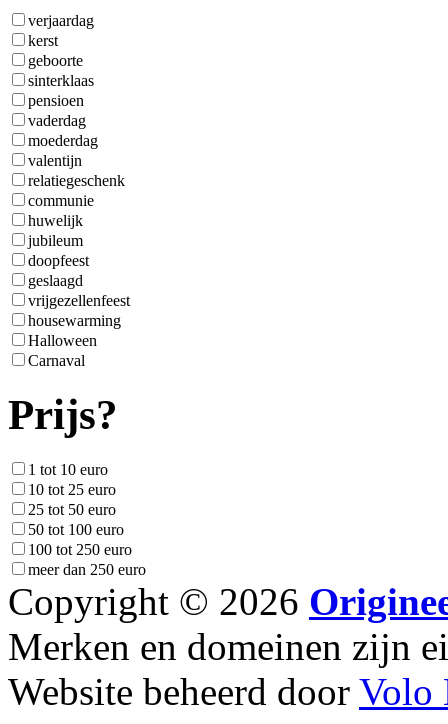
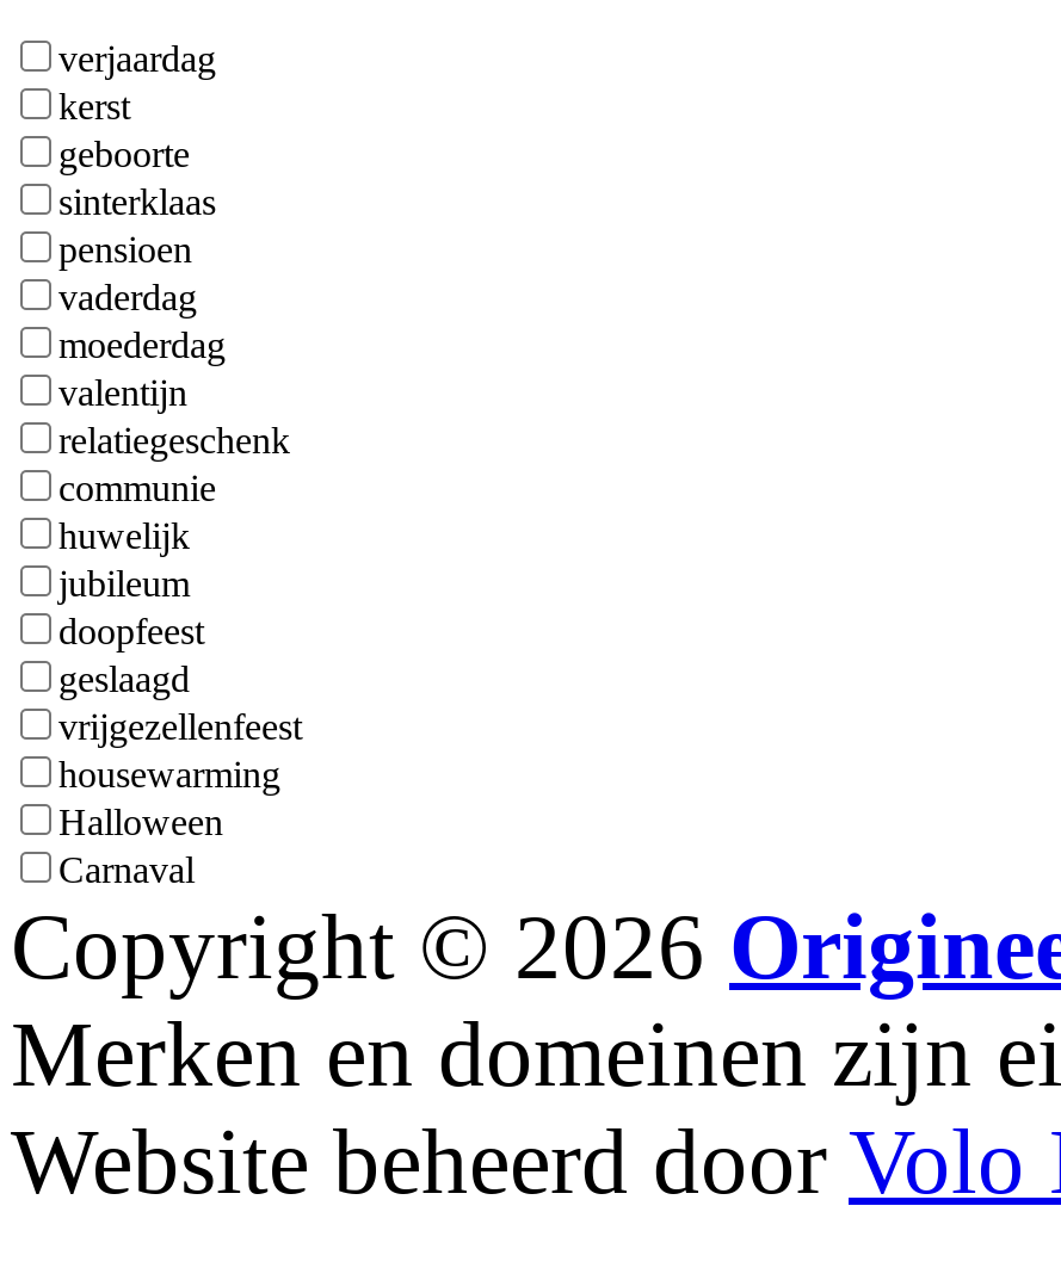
[8,391,146,578] Prijs? | 1 tot 10 euro | 10 tot 25 euro | 25 tot 50 euro | 50 tot 100 euro | 100 tot 250 euro | meer dan 250 euro -> none

